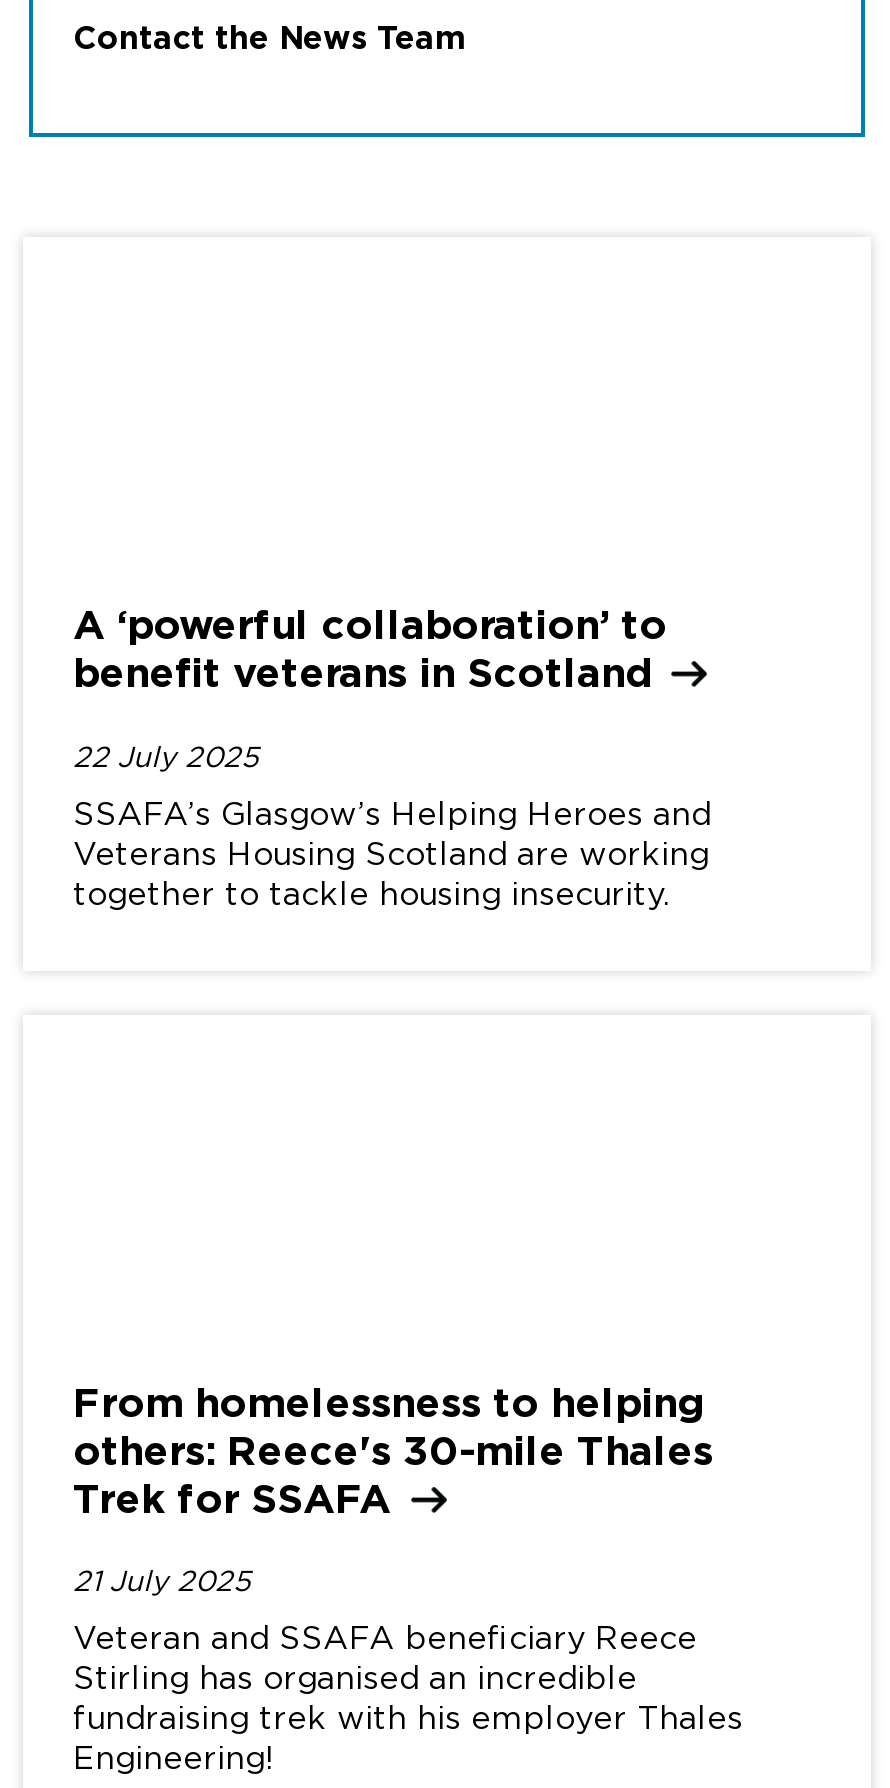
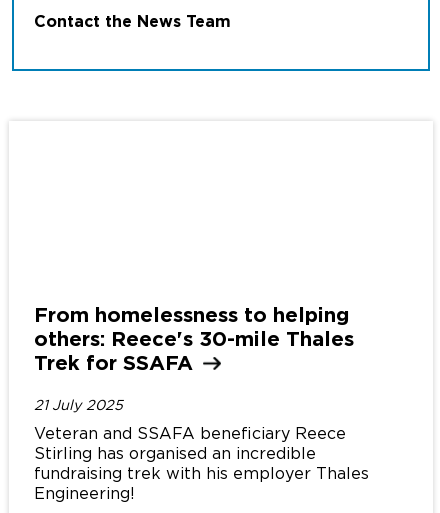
[73,600,711,913] A ‘powerful collaboration’ to | benefit veterans in Scotland | 22 July 2025 | SSAFA’s Glasgow’s Helping Heroes and | Veterans Housing Scotland are working | together to tackle housing insecurity. -> none

